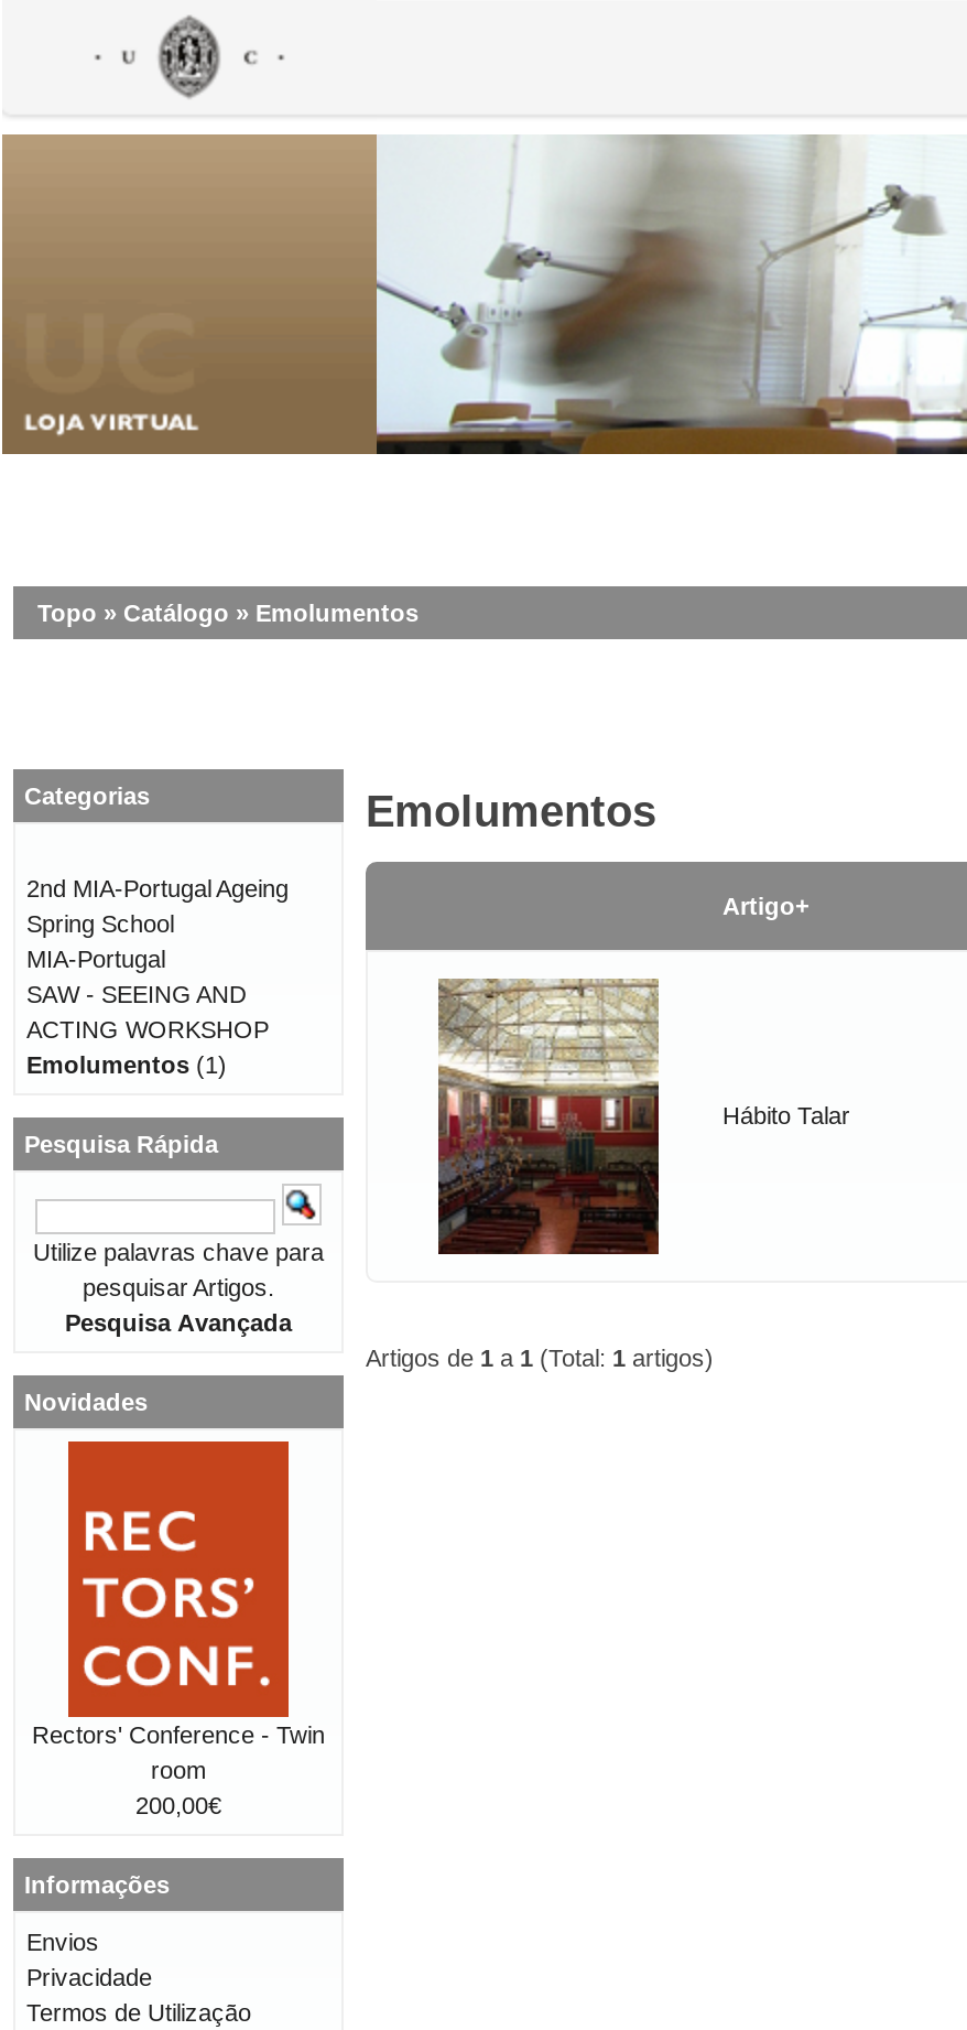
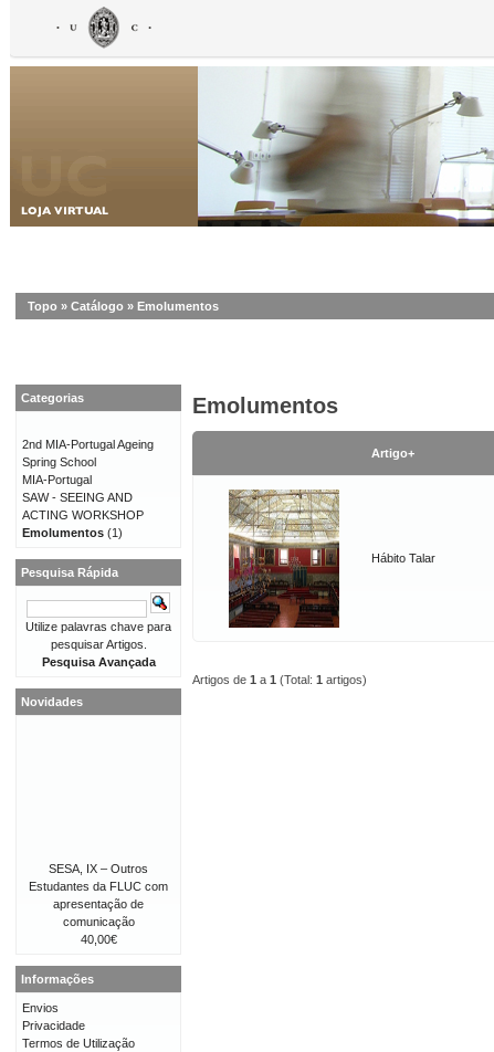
[66,1439,291,1635] [image] -> none
[32,1721,325,1818] Rectors' Conference - Twin | room | 200,00€ -> [29,862,168,946] SESA, IX – Outros | Estudantes da FLUC com | apresentação de | comunicação | 40,00€

